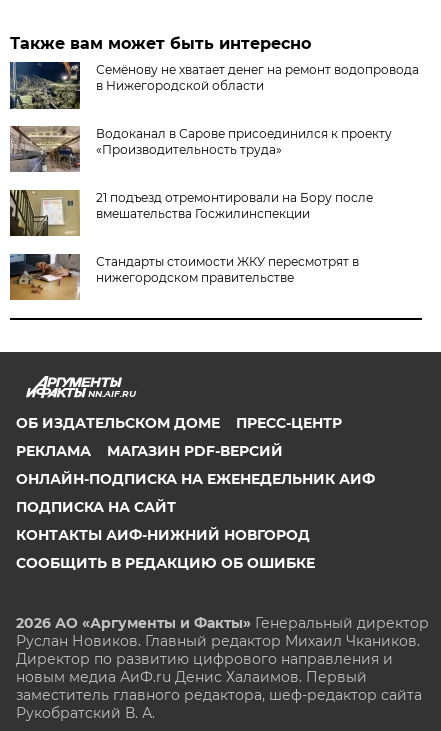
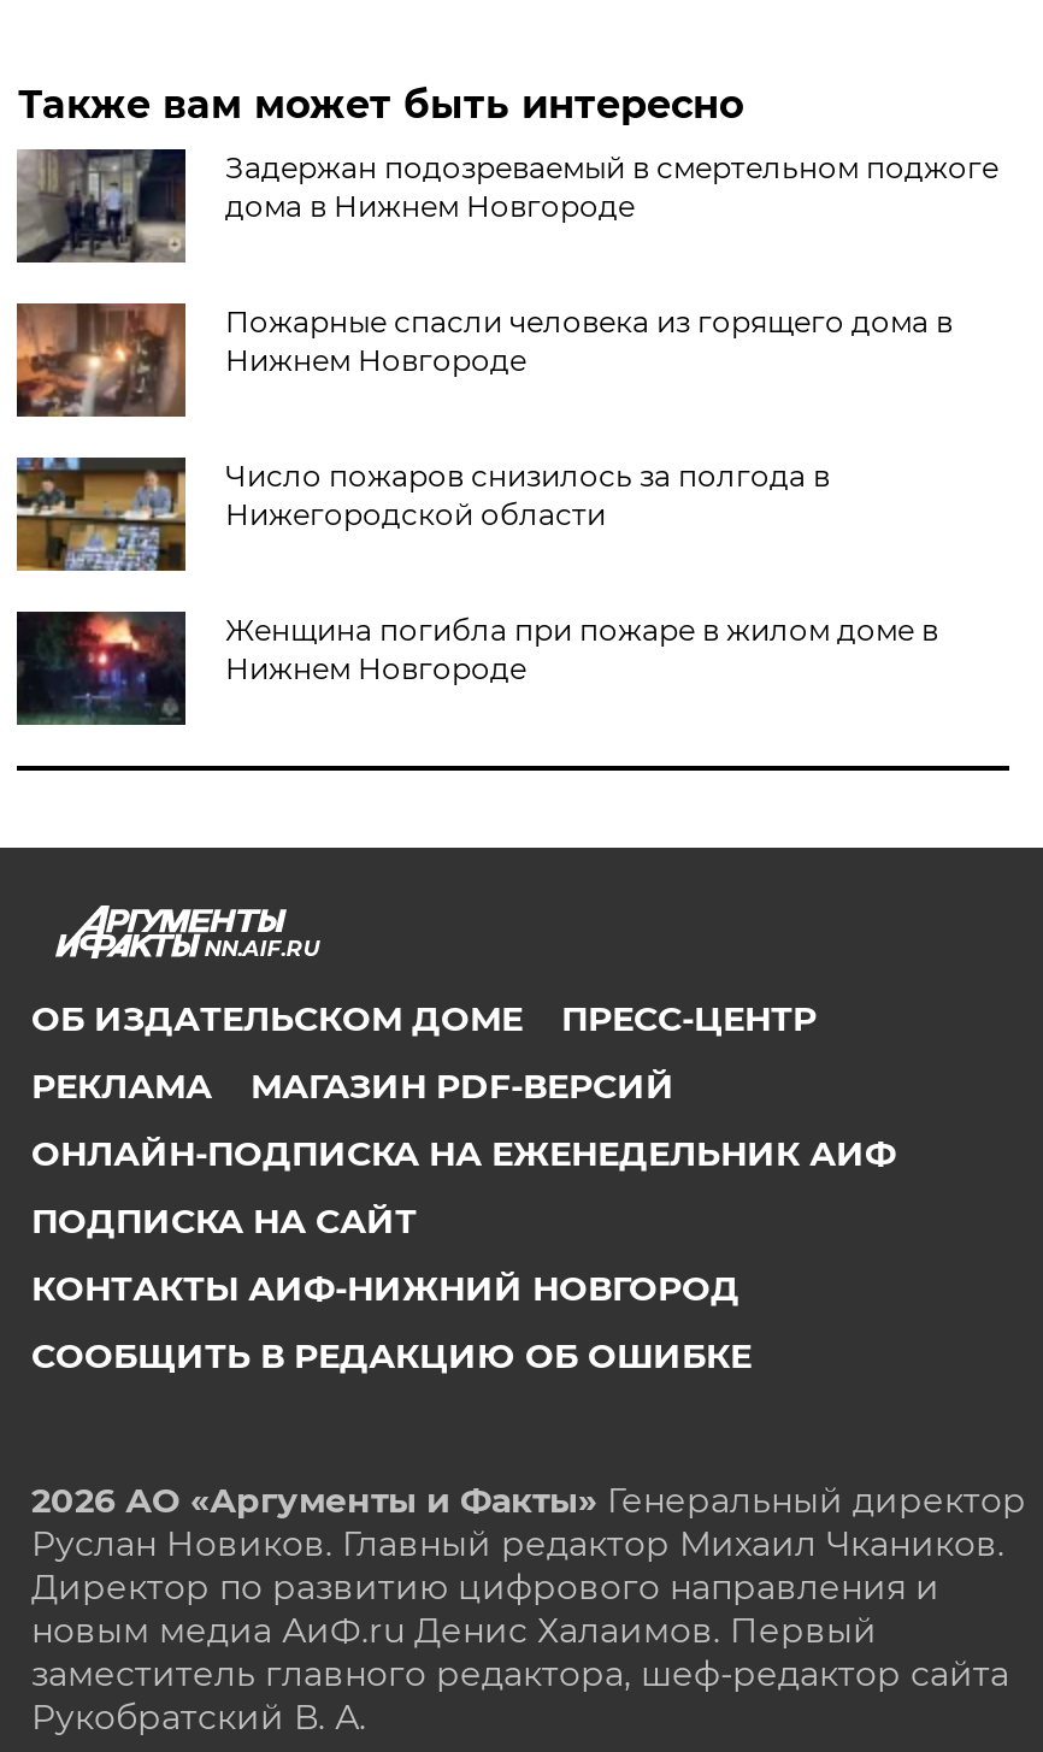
[9,61,419,110] [image] | Семёнову не хватает денег на ремонт водопровода | в Нижегородской области -> [14,147,998,262] [image] | Задержан подозреваемый в смертельном поджоге | дома в Нижнем Новгороде
[9,126,392,173] [image] | Водоканал в Сарове присоединился к проекту | «Производительность труда» -> [14,303,952,419] [image] | Пожарные спасли человека из горящего дома в | Нижнем Новгороде
[9,189,373,237] [image] | 21 подъезд отремонтировали на Бору после | вмешательства Госжилинспекции -> [14,455,830,573] [image] | Число пожаров снизилось за полгода в | Нижегородской области
[9,253,359,301] [image] | Стандарты стоимости ЖКУ пересмотрят в | нижегородском правительстве -> [14,609,938,727] [image] | Женщина погибла при пожаре в жилом доме в | Нижнем Новгороде

